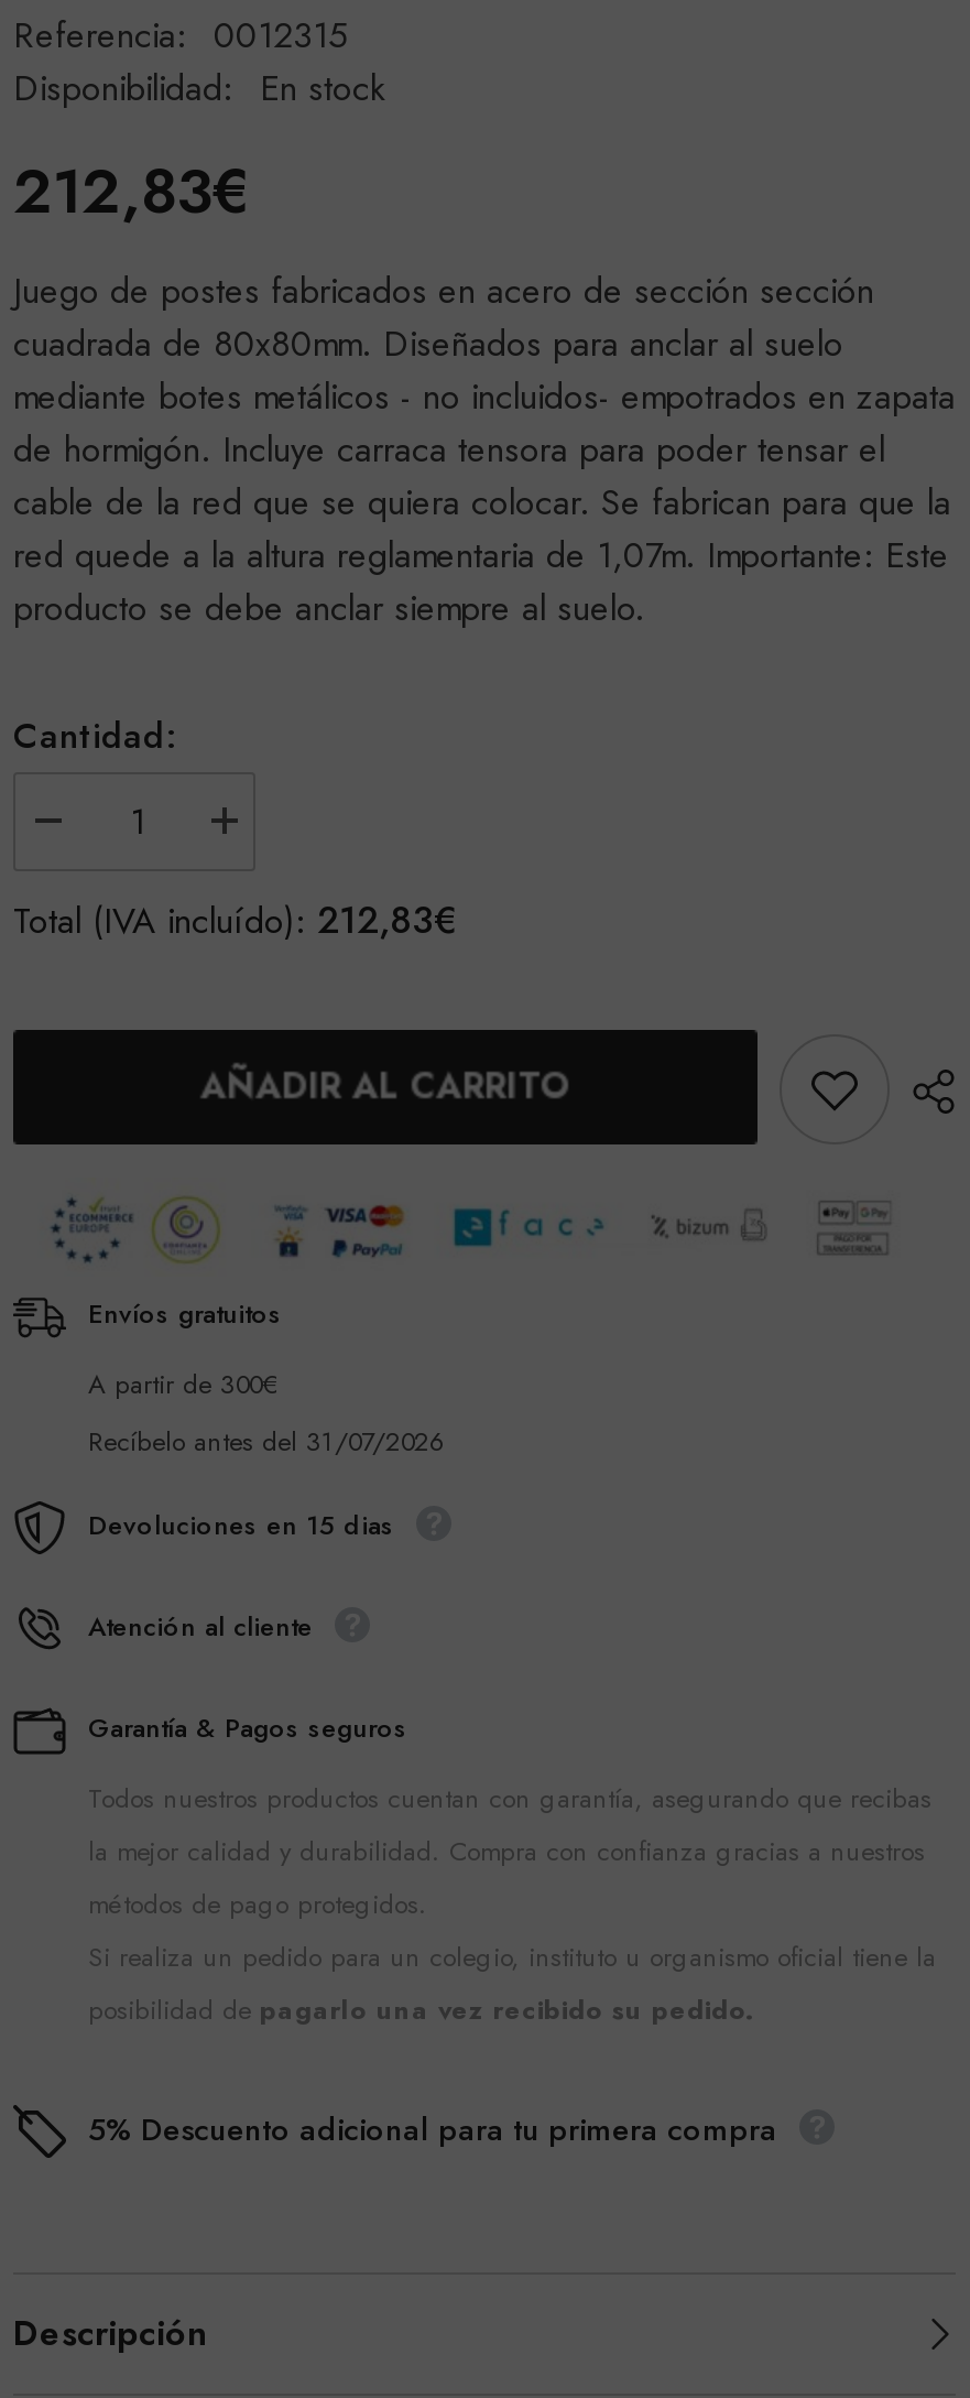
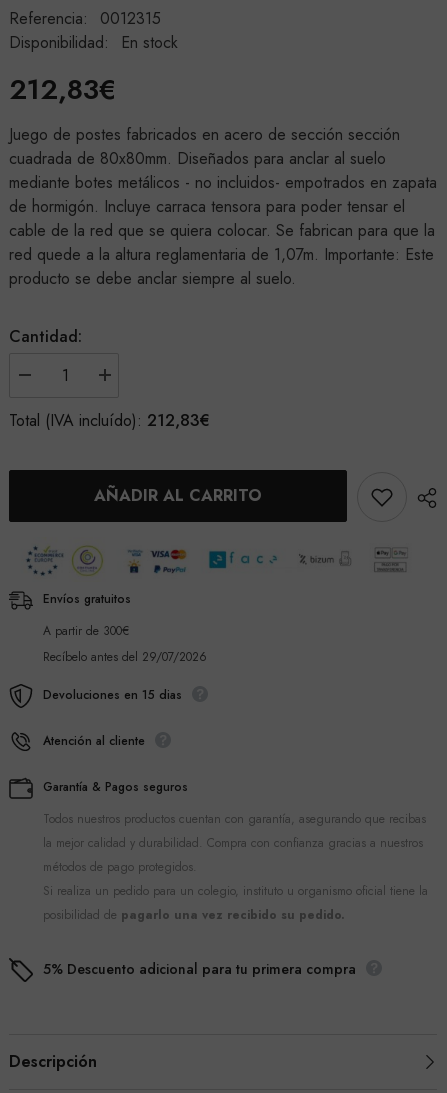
[88,1422,447,1462] Recíbelo antes del 31/07/2026 -> [43,648,207,666] Recíbelo antes del 29/07/2026

